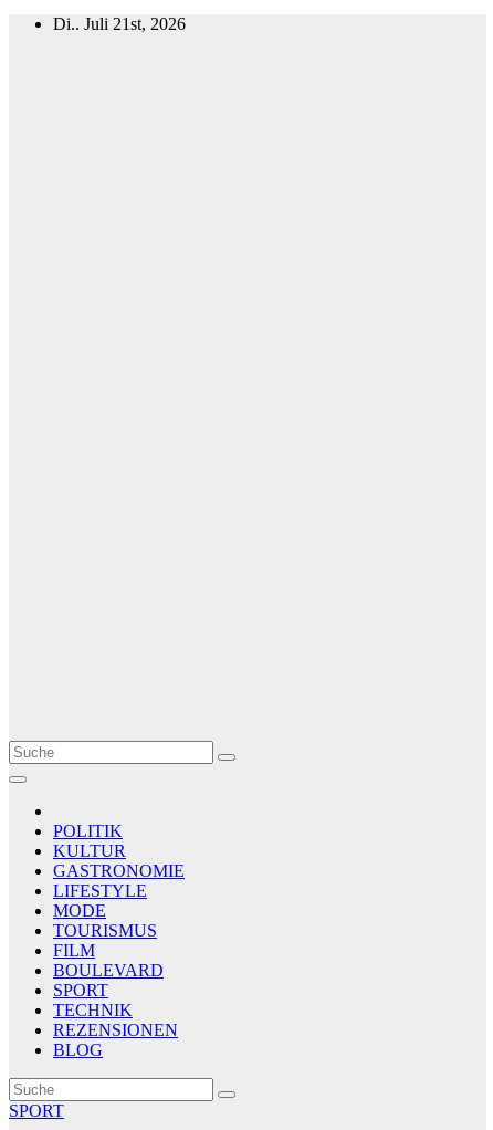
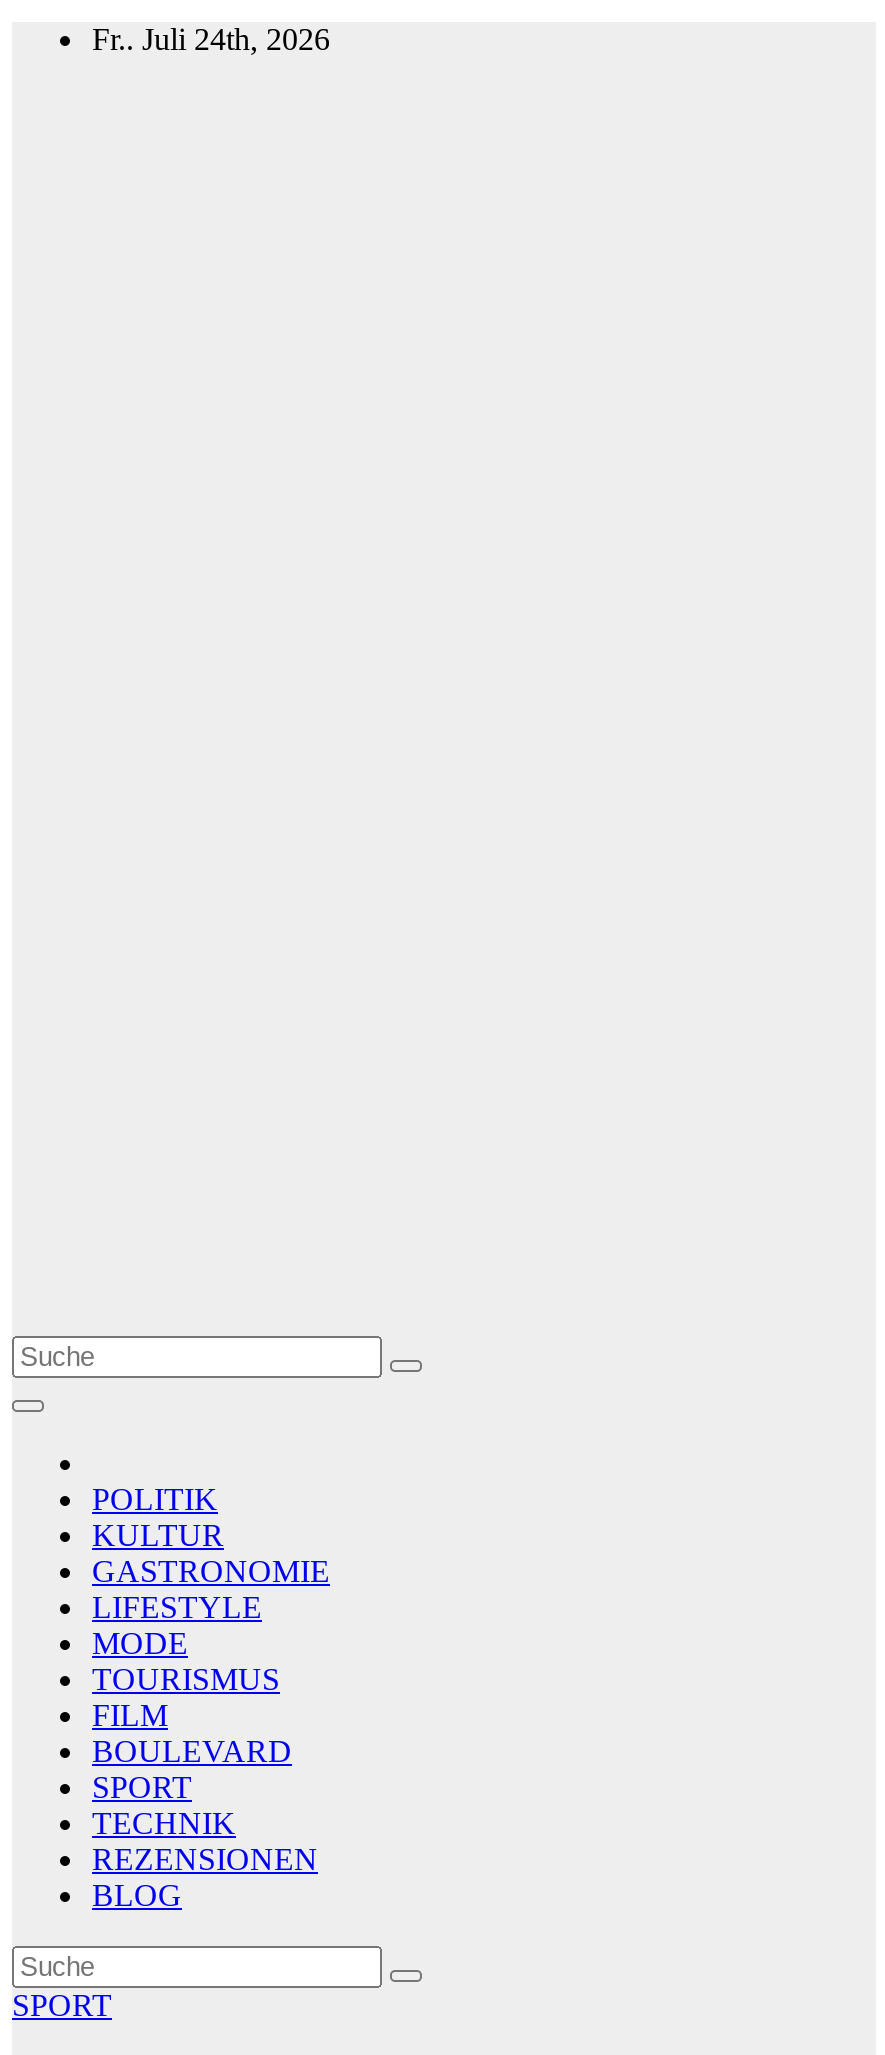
[53,14,186,33] Di.. Juli 21st, 2026 -> [92,22,330,56] Fr.. Juli 24th, 2026

